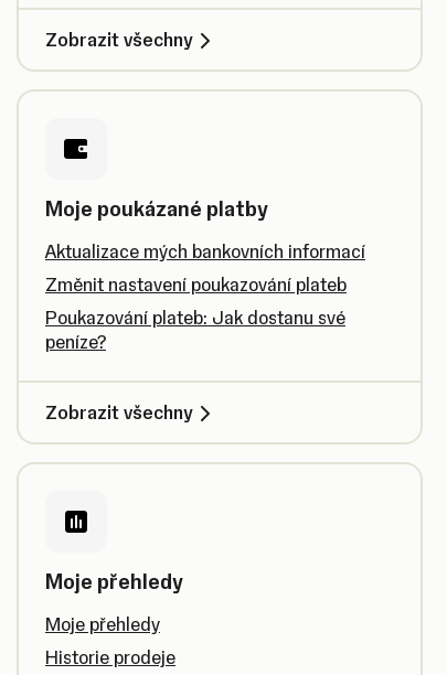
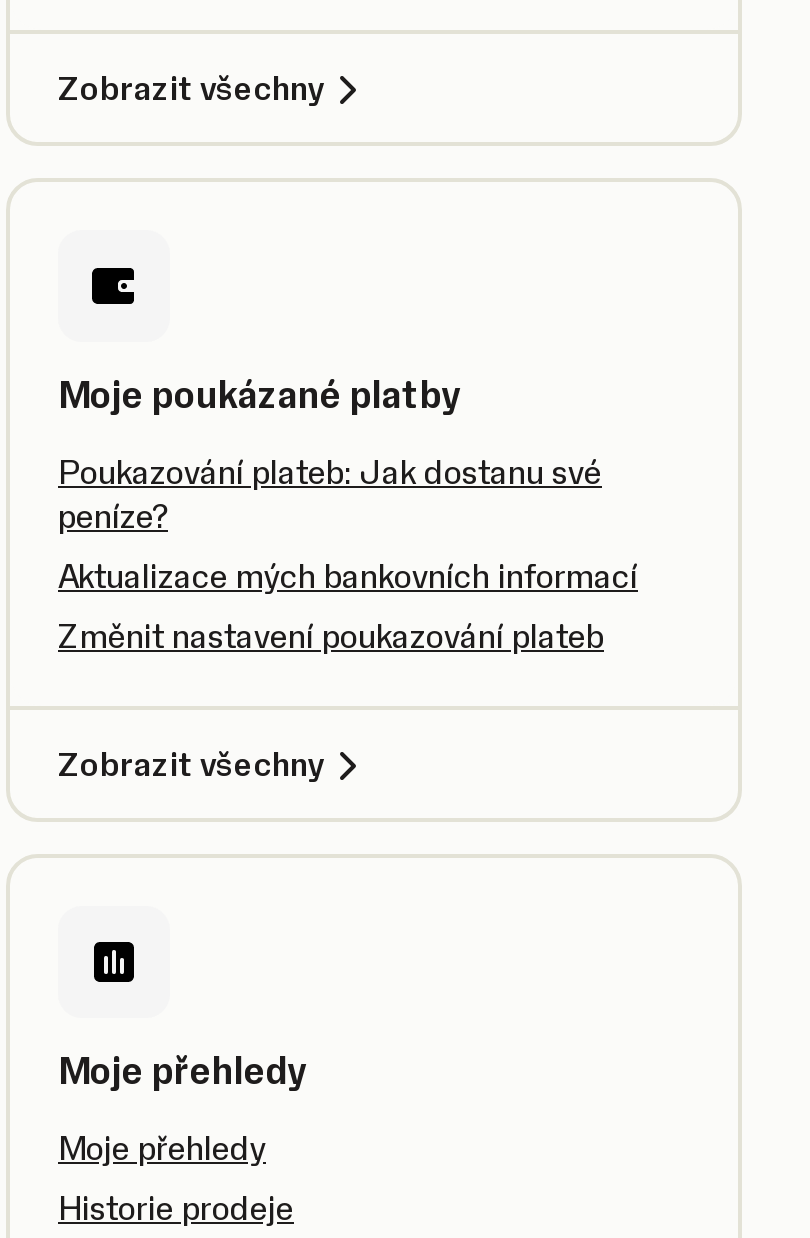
moved [45,240,365,296] -> [58,556,638,656]: Aktualizace mých bankovních informací | Změnit nastavení poukazování plateb
moved [45,307,345,353] -> [58,452,602,536]: Poukazování plateb: Jak dostanu své | peníze?

